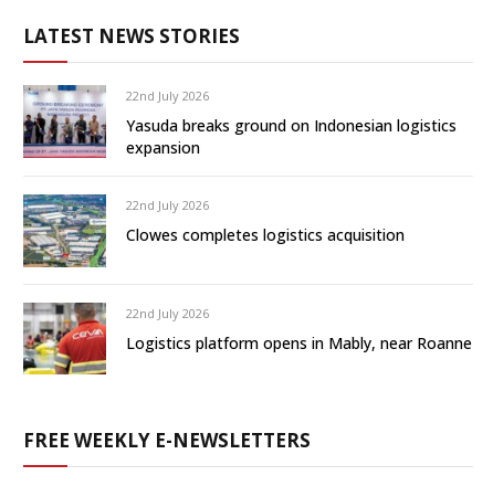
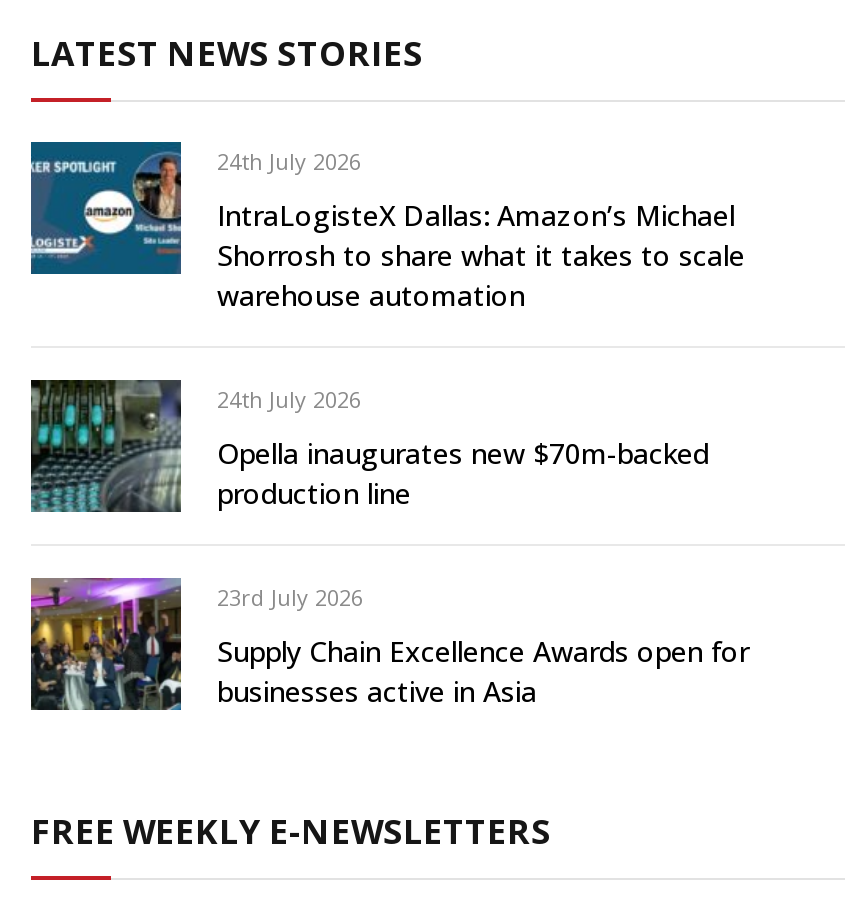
[22,84,209,159] [image] | 22nd July 2026 -> [29,140,361,276] [image] | 24th July 2026
[126,115,457,158] Yasuda breaks ground on Indonesian logistics | expansion -> [217,197,745,315] IntraLogisteX Dallas: Amazon’s Michael | Shorrosh to share what it takes to scale | warehouse automation
[22,193,209,268] [image] | 22nd July 2026 -> [29,376,361,514] [image] | 24th July 2026
[126,225,405,246] Clowes completes logistics acquisition -> [217,435,709,513] Opella inaugurates new $70m-backed | production line
[23,302,209,376] [image] | 22nd July 2026 -> [31,576,363,712] [image] | 23rd July 2026
[126,332,472,353] Logistics platform opens in Mably, near Roanne -> [217,633,749,711] Supply Chain Excellence Awards open for | businesses active in Asia

